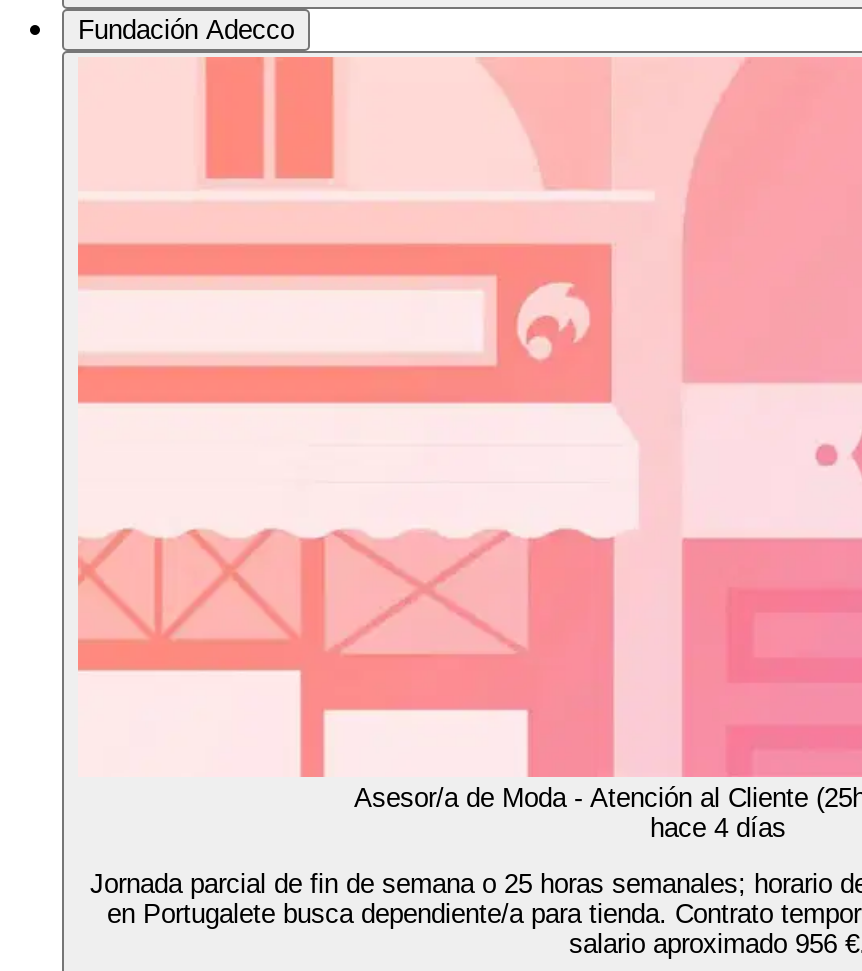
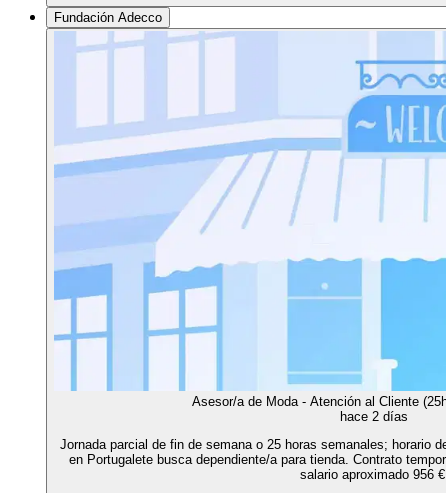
[70,48,856,844] [image] | hace 4 días -> [53,29,443,424] [image] | hace 2 días

